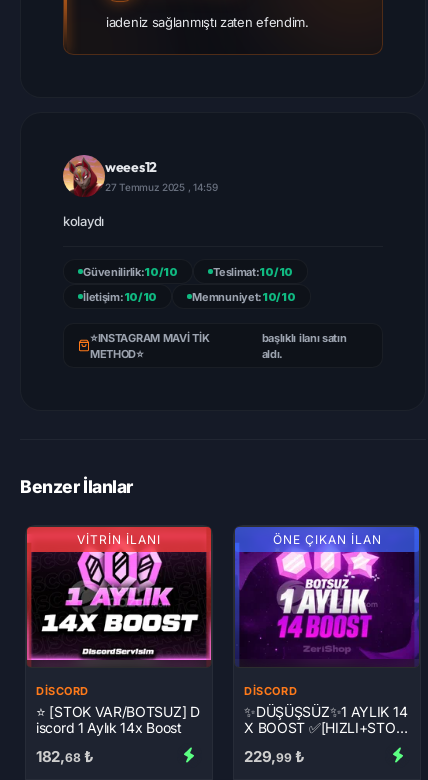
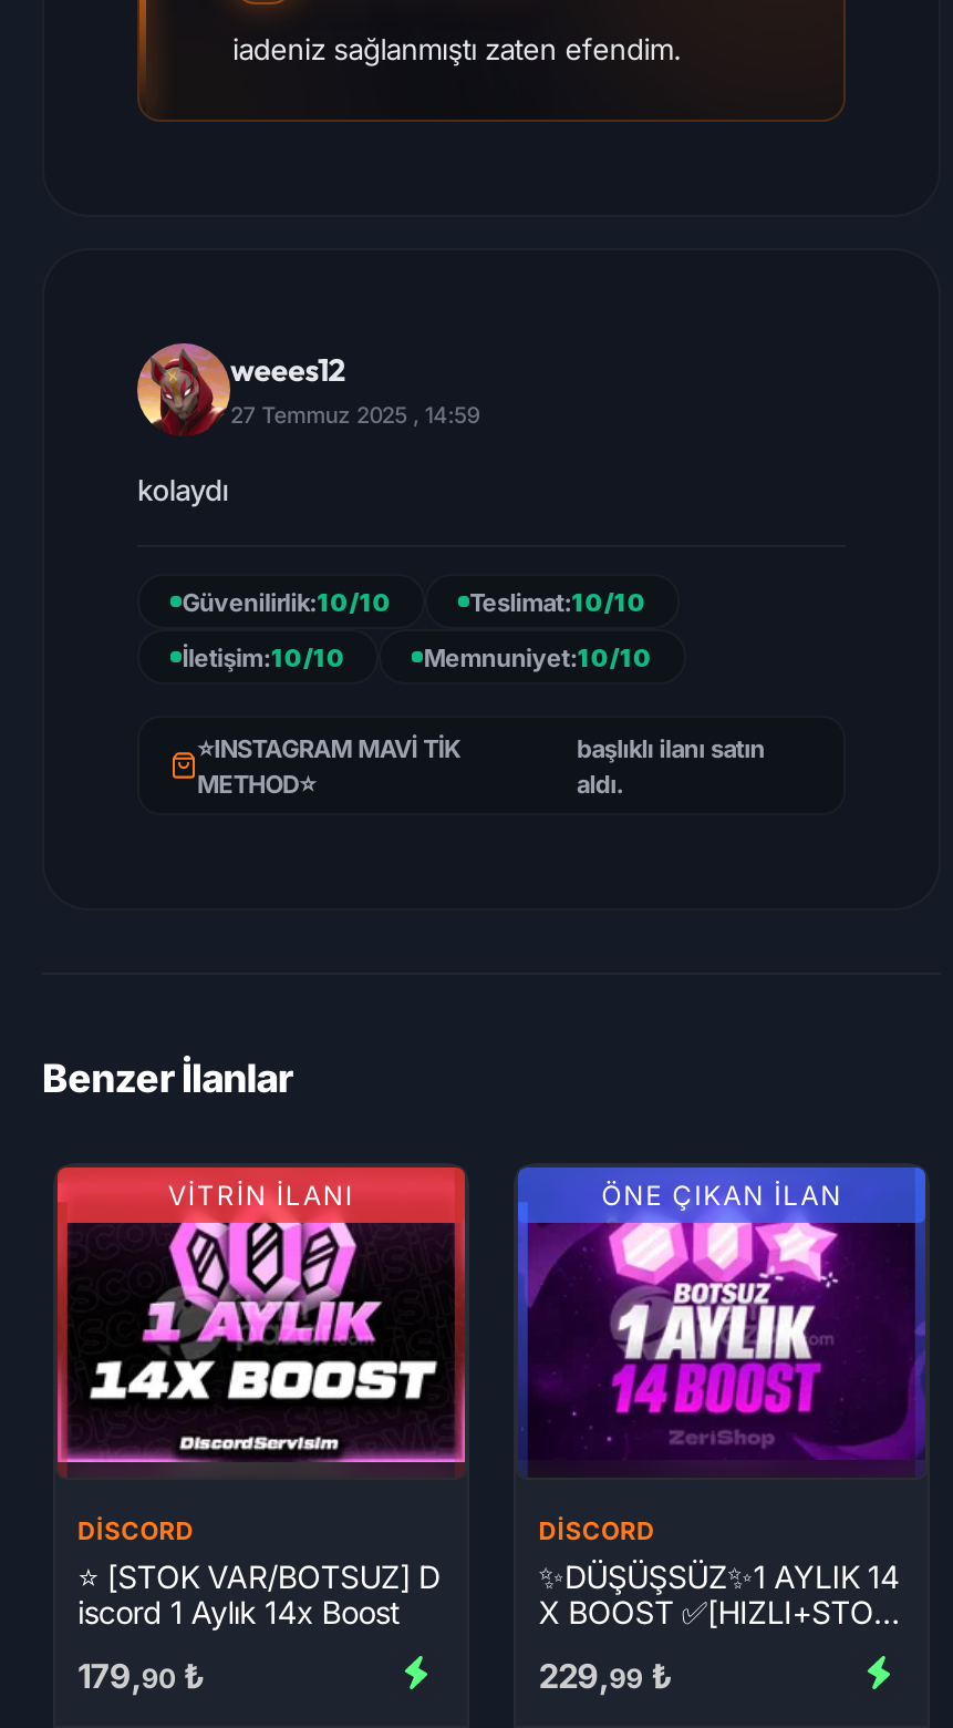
[36,747,94,766] 182,68 ₺ -> [77,1654,205,1697] 179,90 ₺

